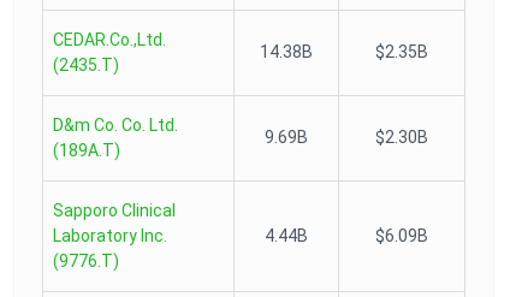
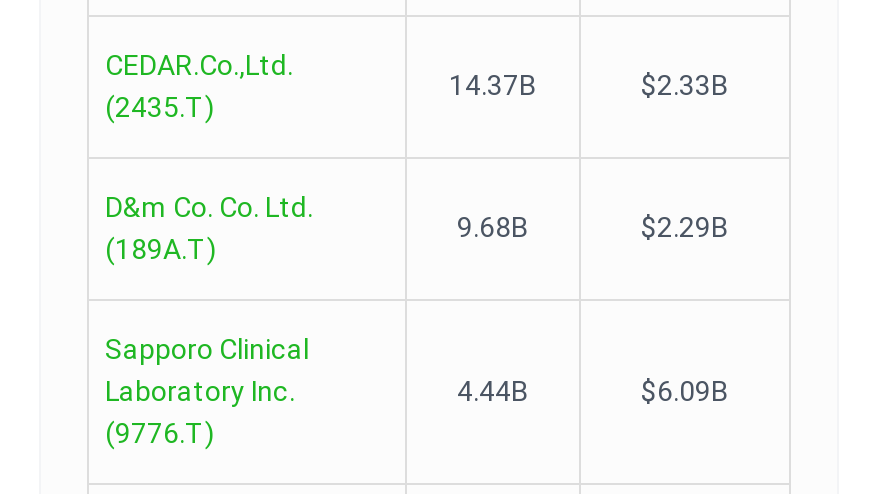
[260,42,428,61] 14.38B | $2.35B -> [449,69,729,101] 14.37B | $2.33B
[265,127,428,147] 9.69B | $2.30B -> [457,211,729,243] 9.68B | $2.29B

